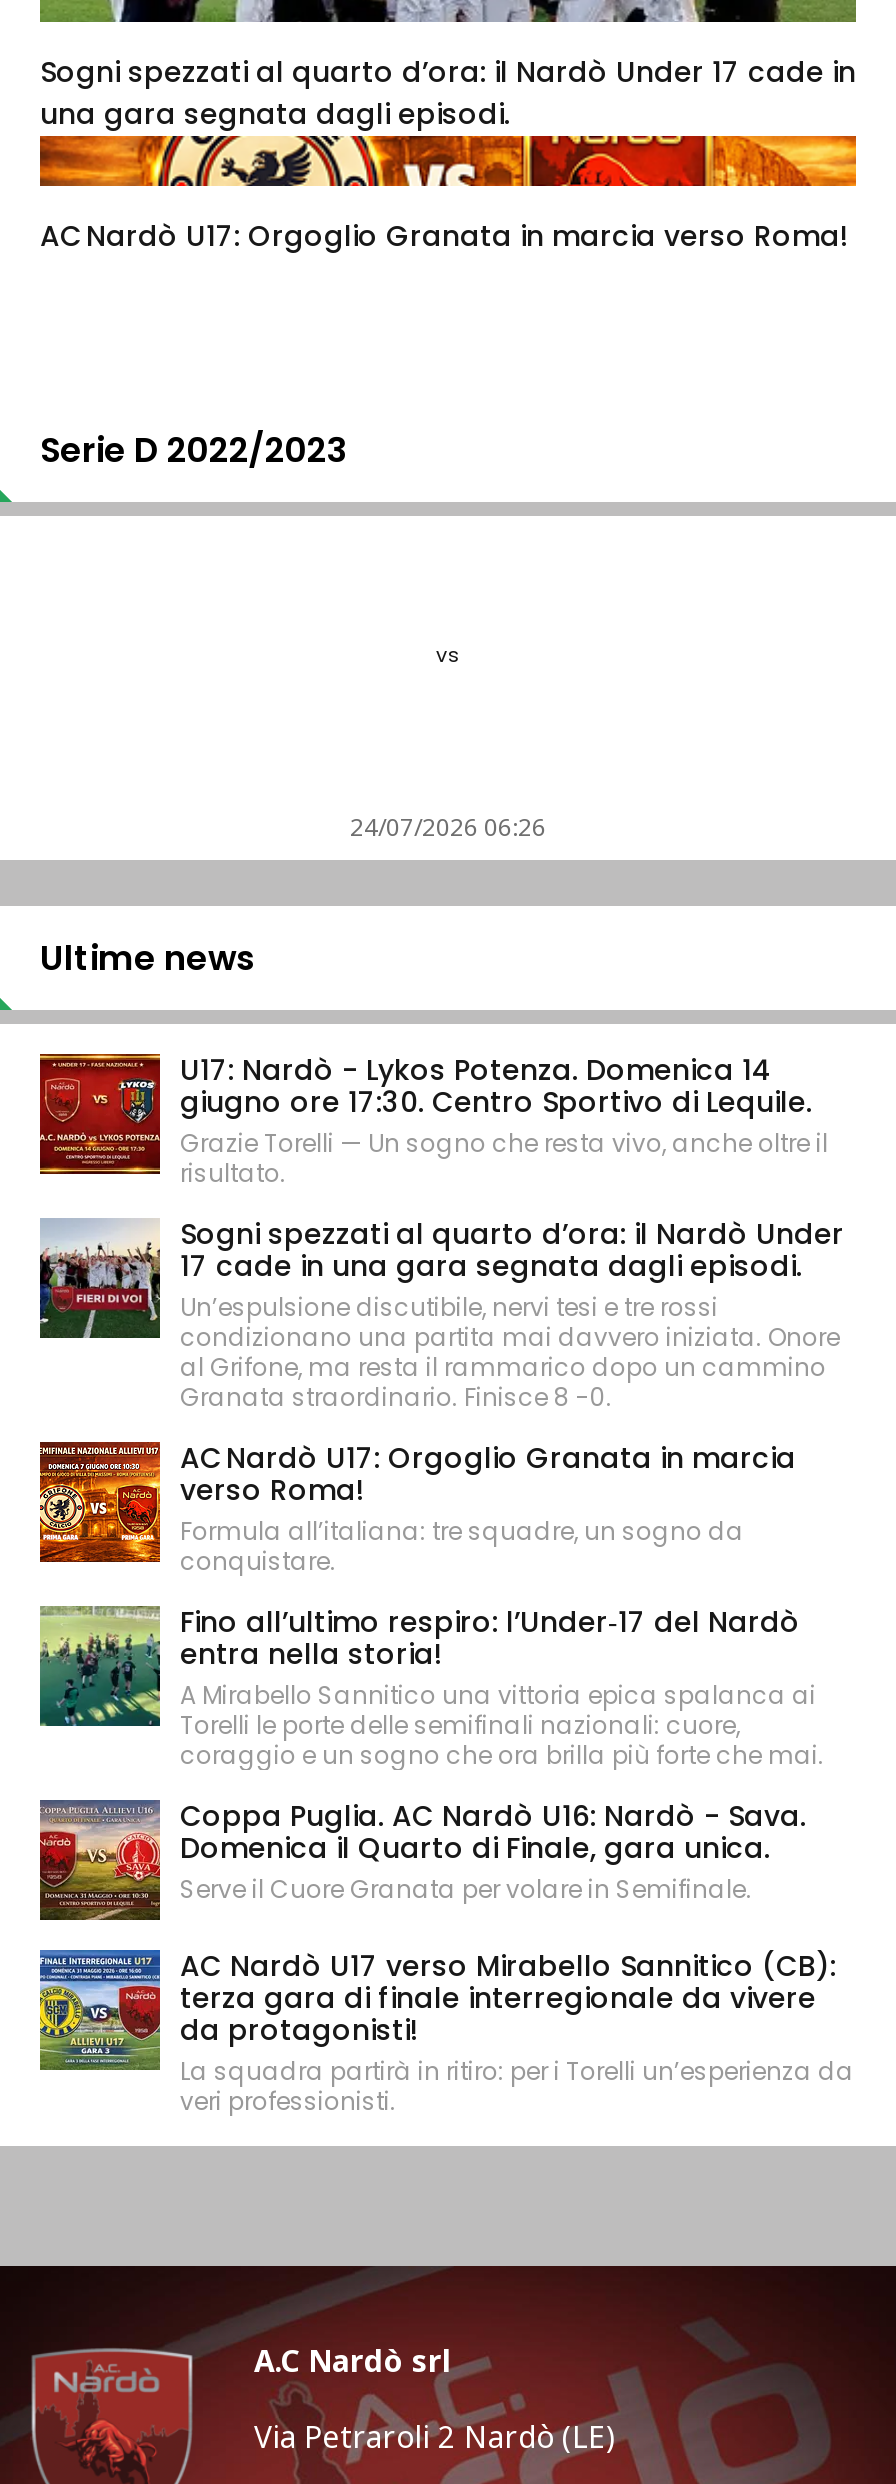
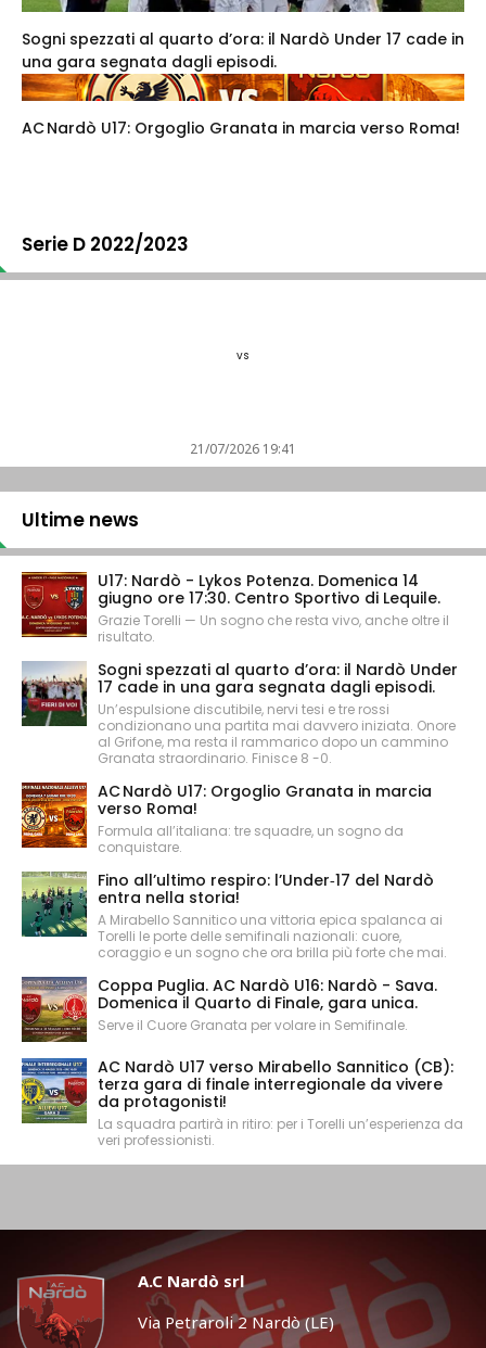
[350,810,546,844] 24/07/2026 06:26 -> [190,439,296,458] 21/07/2026 19:41

